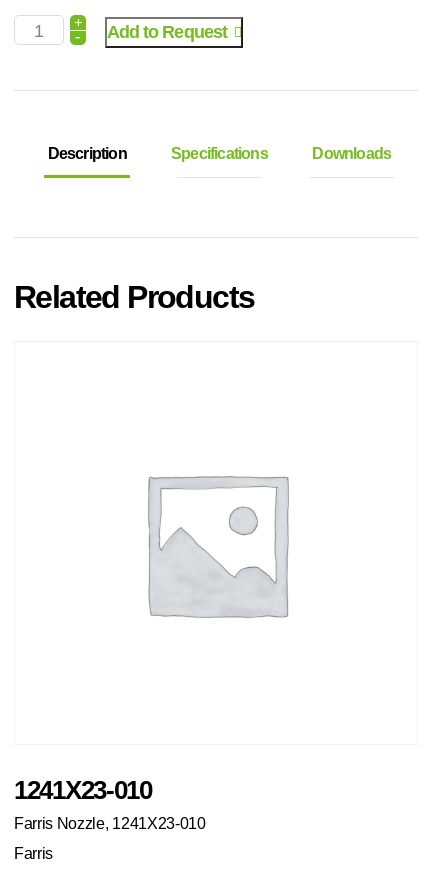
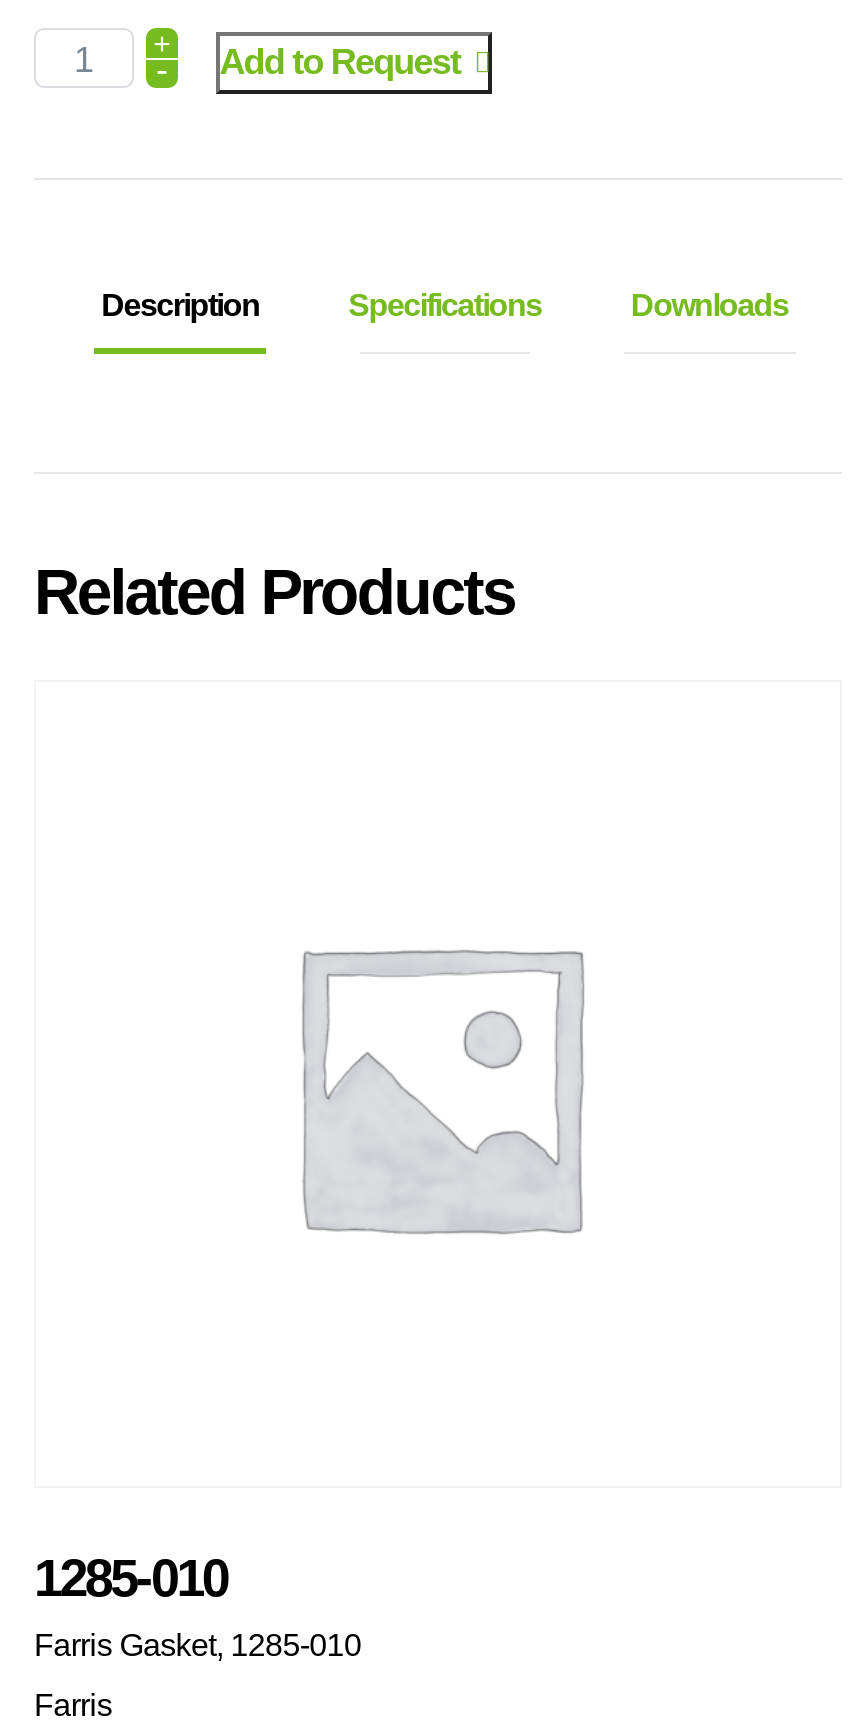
[14,775,206,832] 1241X23-010 | Farris Nozzle, 1241X23-010 -> [34,1548,361,1662] 1285-010 | Farris Gasket, 1285-010

